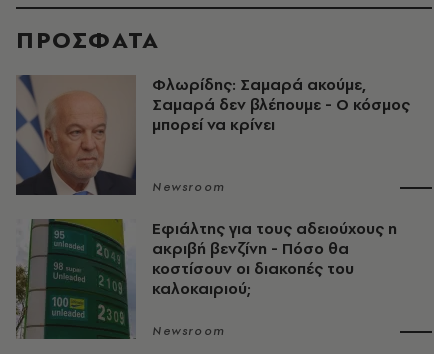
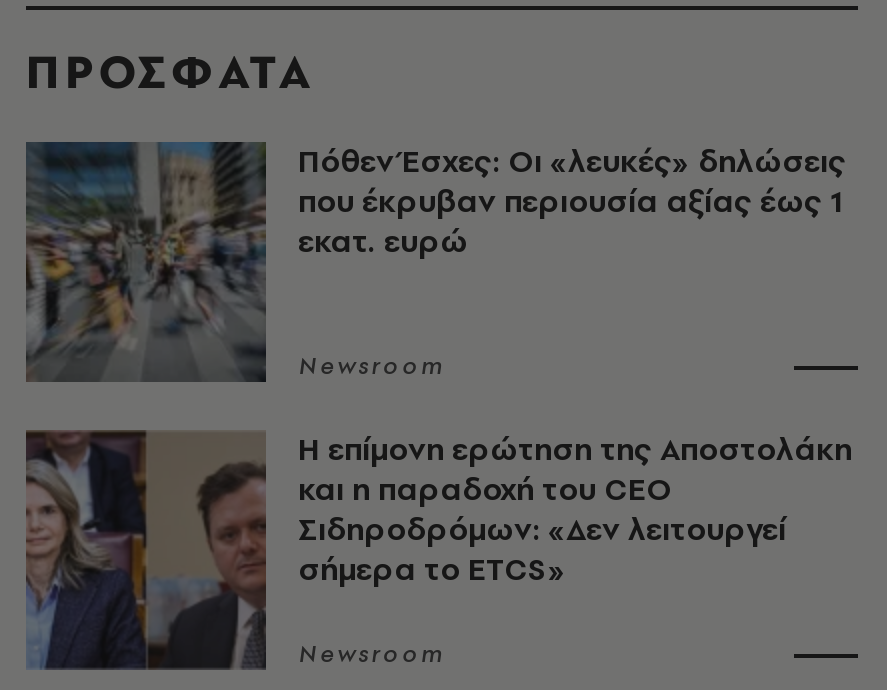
[15,74,410,195] [image] | Φλωρίδης: Σαμαρά ακούμε, | Σαμαρά δεν βλέπουμε - Ο κόσμος | μπορεί να κρίνει -> [24,140,846,382] [image] | Πόθεν Έσχες: Οι «λευκές» δηλώσεις | που έκρυβαν περιουσία αξίας έως 1 | εκατ. ευρώ
[15,218,397,340] [image] | Εφιάλτης για τους αδειούχους η | ακριβή βενζίνη - Πόσο θα | κοστίσουν οι διακοπές του | καλοκαιριού; -> [24,428,852,672] [image] | Η επίμονη ερώτηση της Αποστολάκη | και η παραδοχή του CEO | Σιδηροδρόμων: «Δεν λειτουργεί | σήμερα το ETCS»

